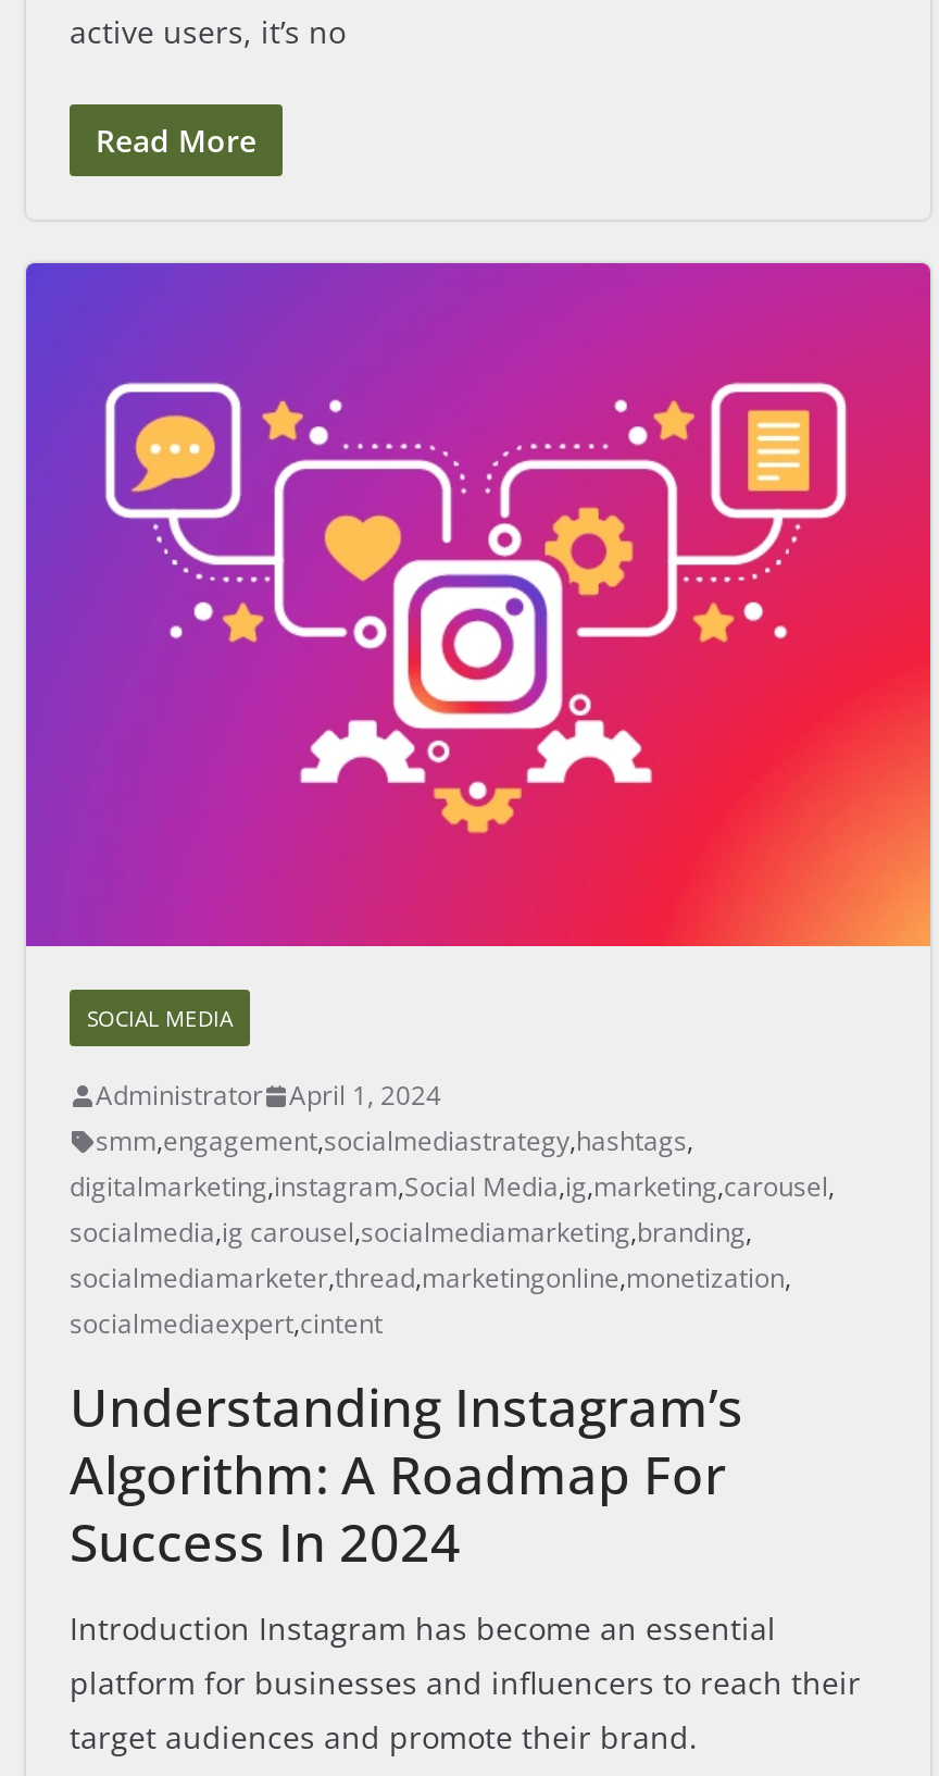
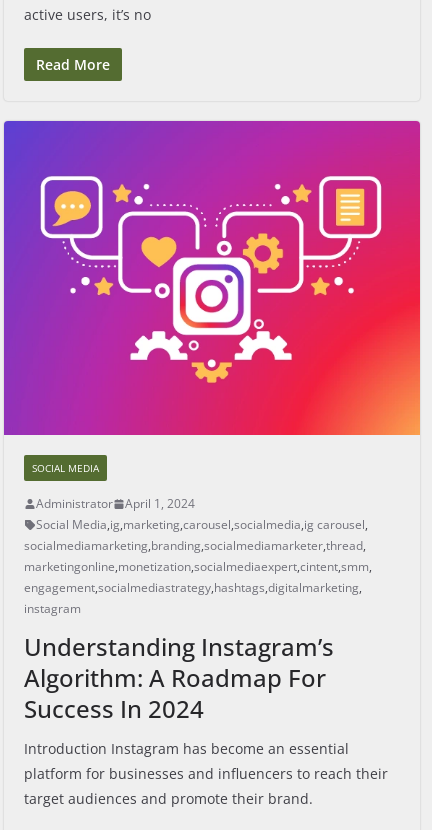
[70,1123,835,1343] smm,engagement,socialmediastrategy,hashtags, | digitalmarketing,instagram,Social Media,ig,marketing,carousel, | socialmedia,ig carousel,socialmediamarketing,branding, | socialmediamarketer,thread,marketingonline,monetization, | socialmediaexpert,cintent -> [24,516,372,617] Social Media,ig,marketing,carousel,socialmedia,ig carousel, | socialmediamarketing,branding,socialmediamarketer,thread, | marketingonline,monetization,socialmediaexpert,cintent,smm, | engagement,socialmediastrategy,hashtags,digitalmarketing, | instagram

